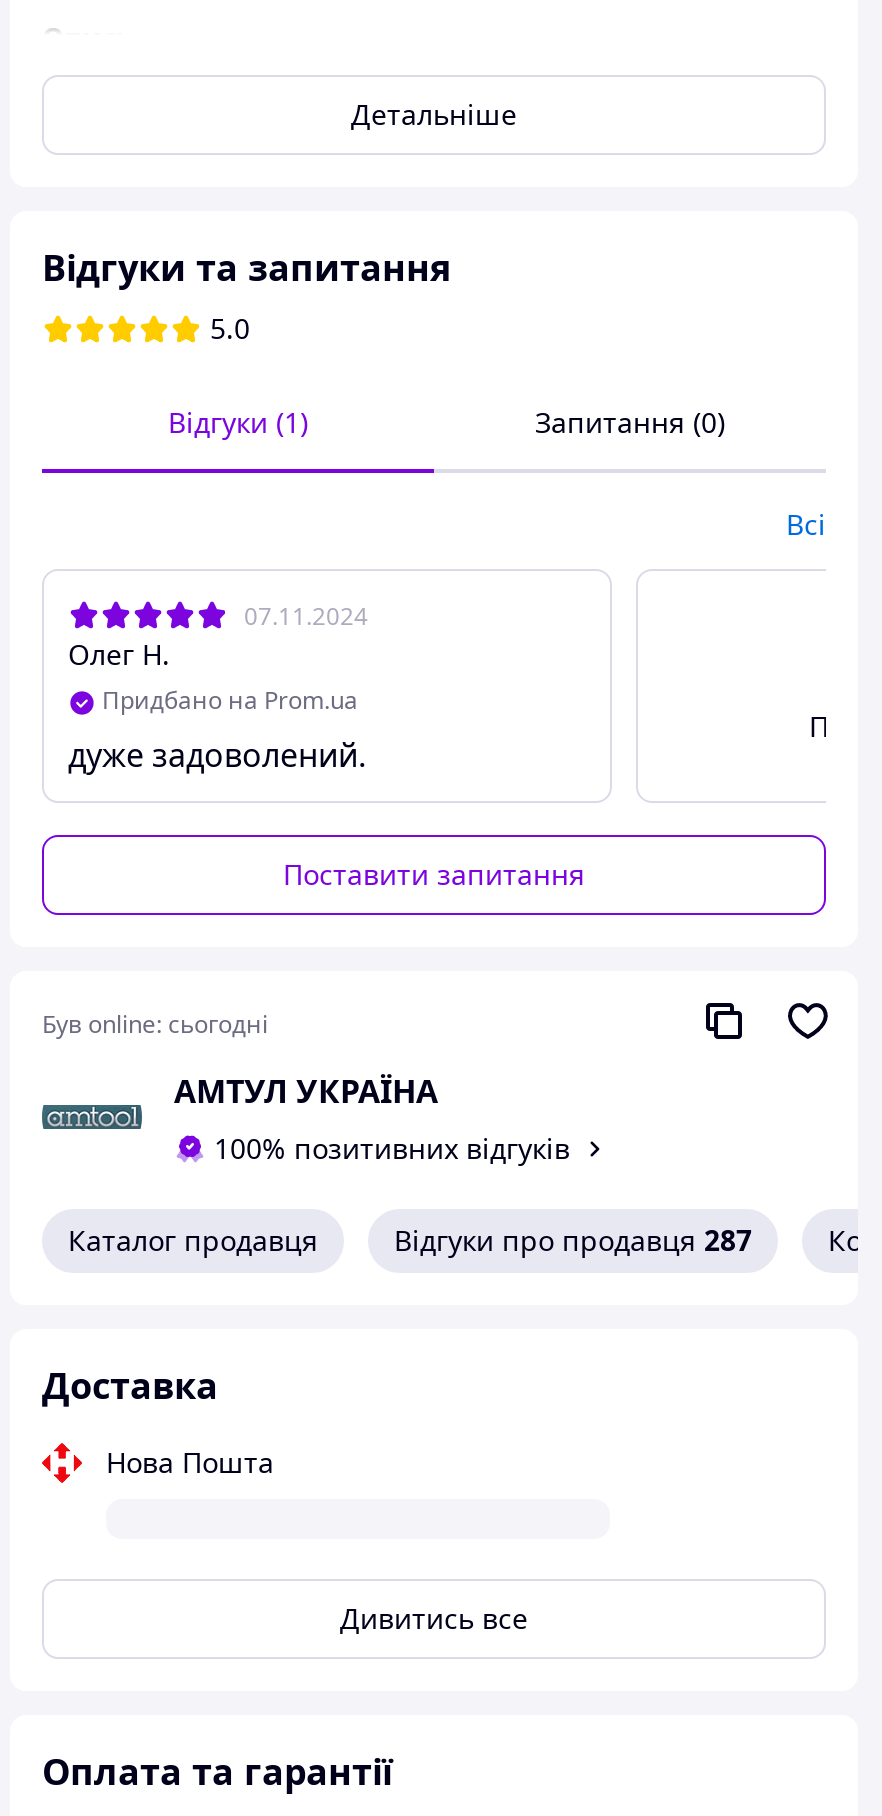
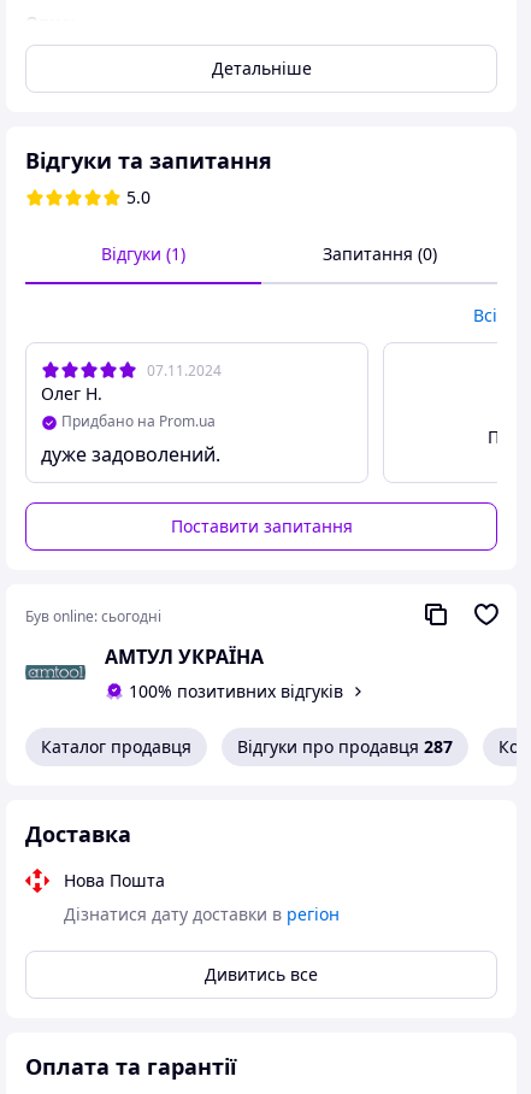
none -> [64,902,340,925] Дізнатися дату доставки в регіон

